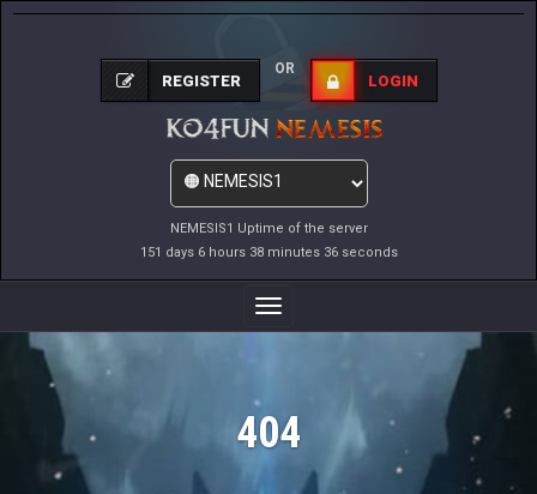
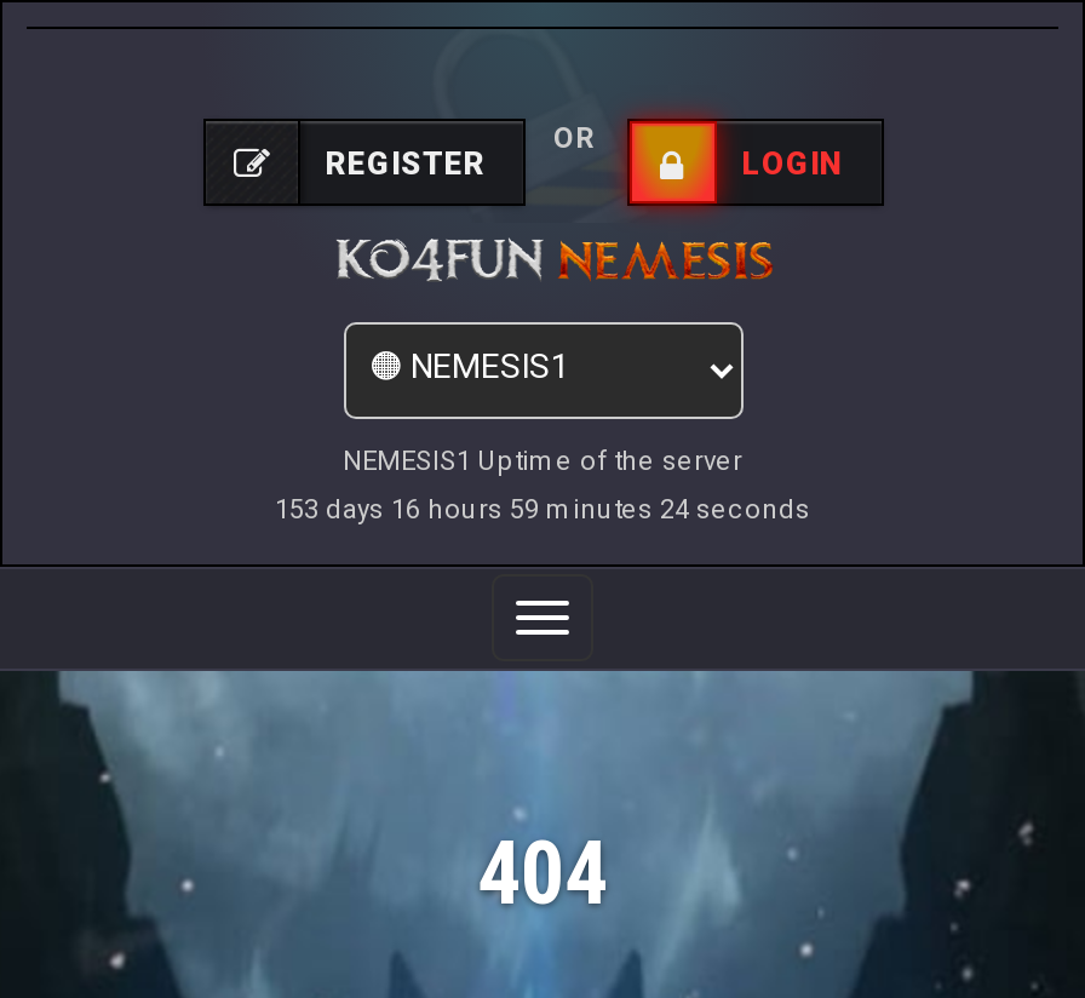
[140,244,397,260] 151 days 6 hours 38 minutes 36 seconds -> [275,494,810,525] 153 days 16 hours 59 minutes 24 seconds

